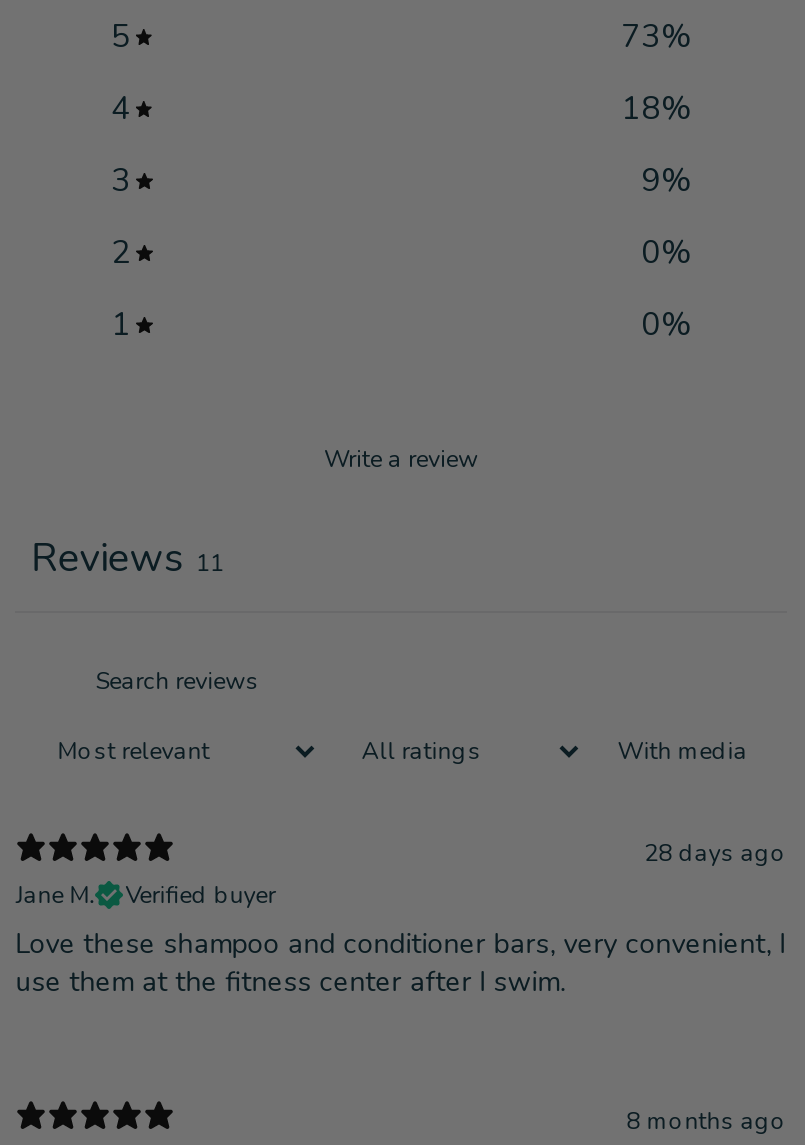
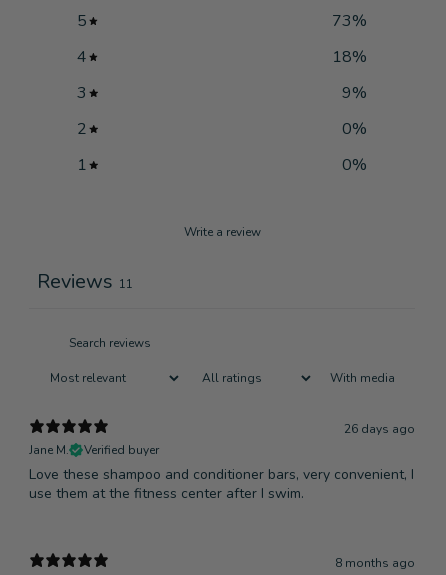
[645,837,787,869] 28 days ago -> [344,421,415,437] 26 days ago

